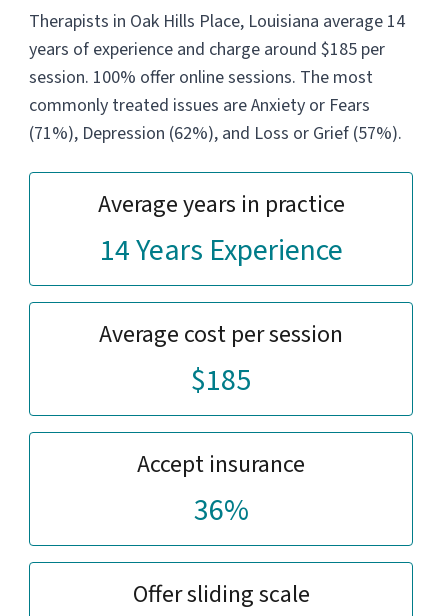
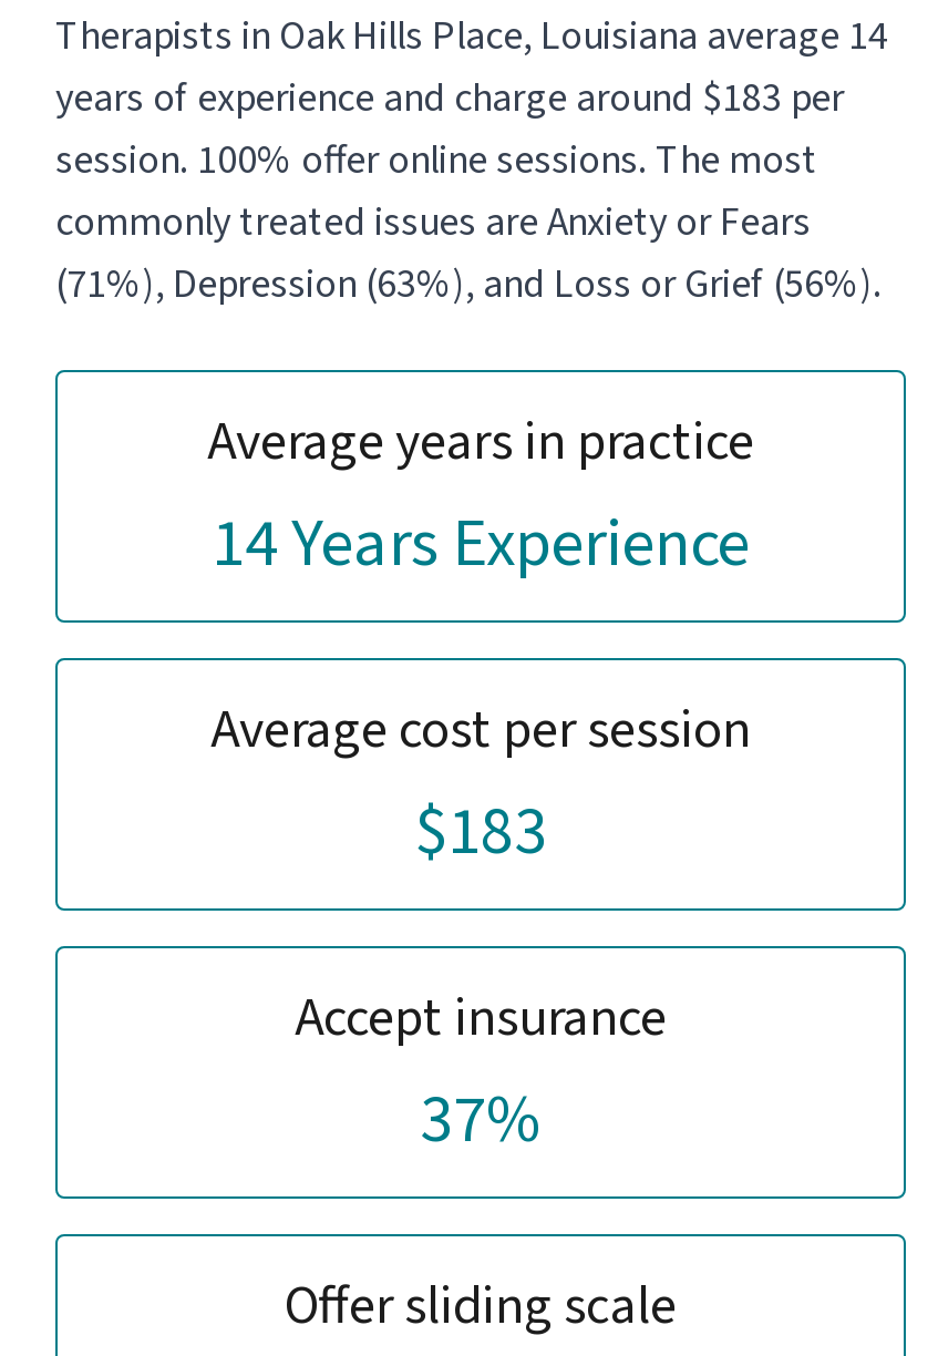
[29,36,385,61] years of experience and charge around $185 per -> [55,72,844,127] years of experience and charge around $183 per
[29,120,402,145] (71%), Depression (62%), and Loss or Grief (57%). -> [55,258,882,314] (71%), Depression (63%), and Loss or Grief (56%).
[191,358,251,401] $185 -> [414,785,547,881] $183
[193,488,248,531] 36% -> [420,1073,542,1169] 37%

